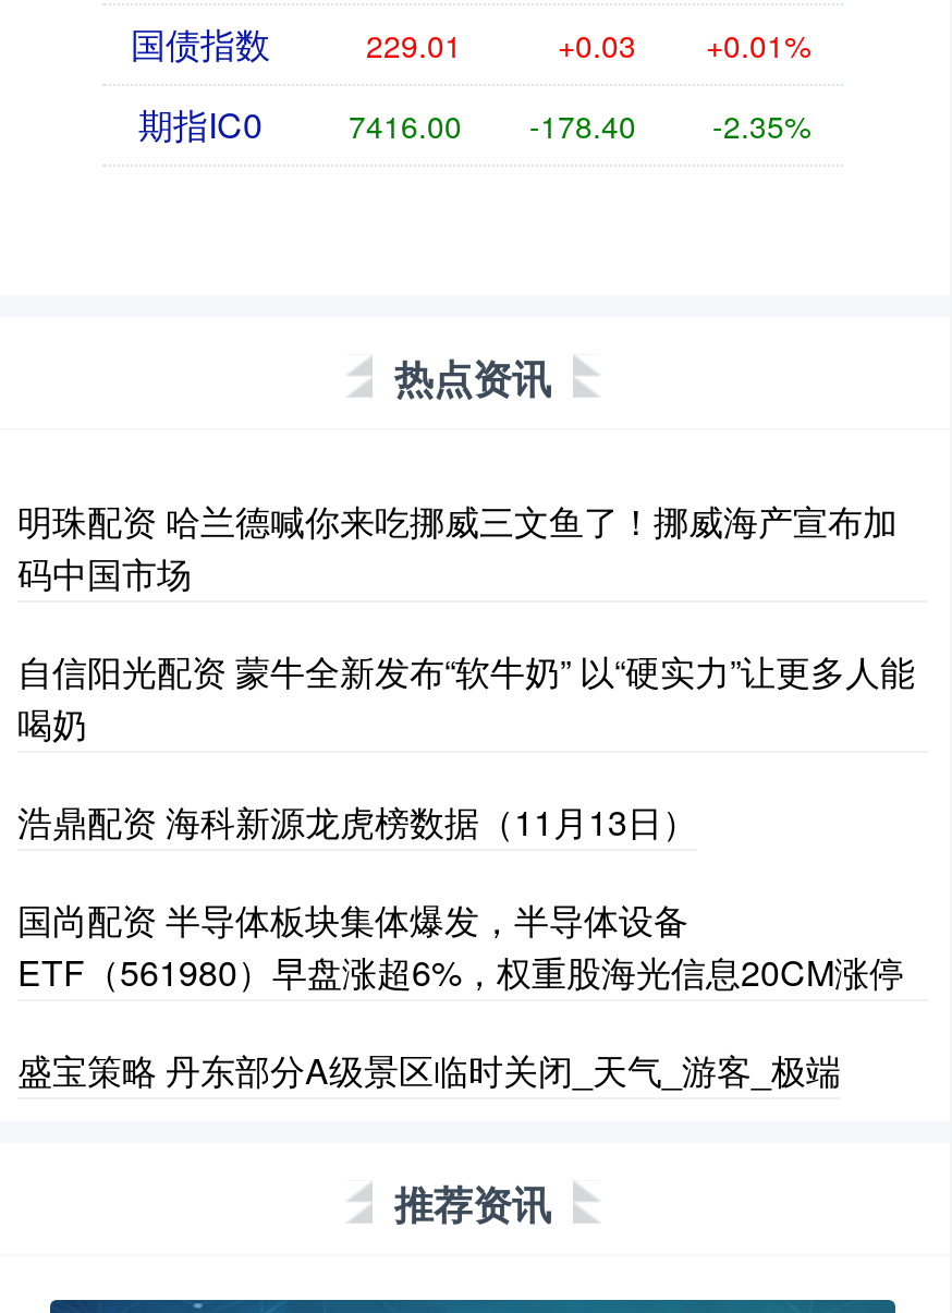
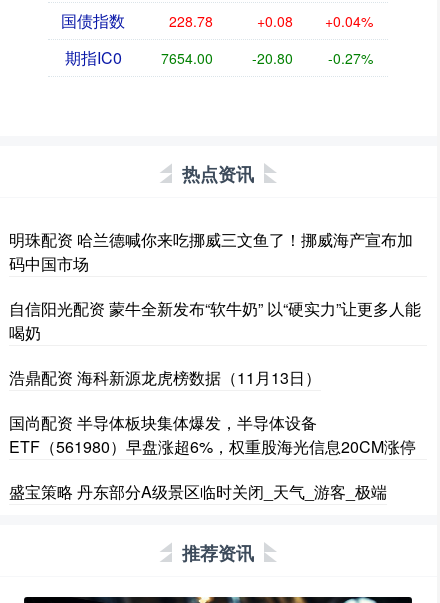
[366,24,462,67] 229.01 -> [169,11,213,31] 228.78
[558,24,636,67] +0.03 -> [257,11,293,31] +0.08
[706,24,810,67] +0.01% -> [325,11,373,31] +0.04%
[349,104,462,148] 7416.00 -> [161,48,213,68] 7654.00
[529,104,636,148] -178.40 -> [252,48,293,68] -20.80
[712,104,810,148] -2.35% -> [328,48,373,68] -0.27%

